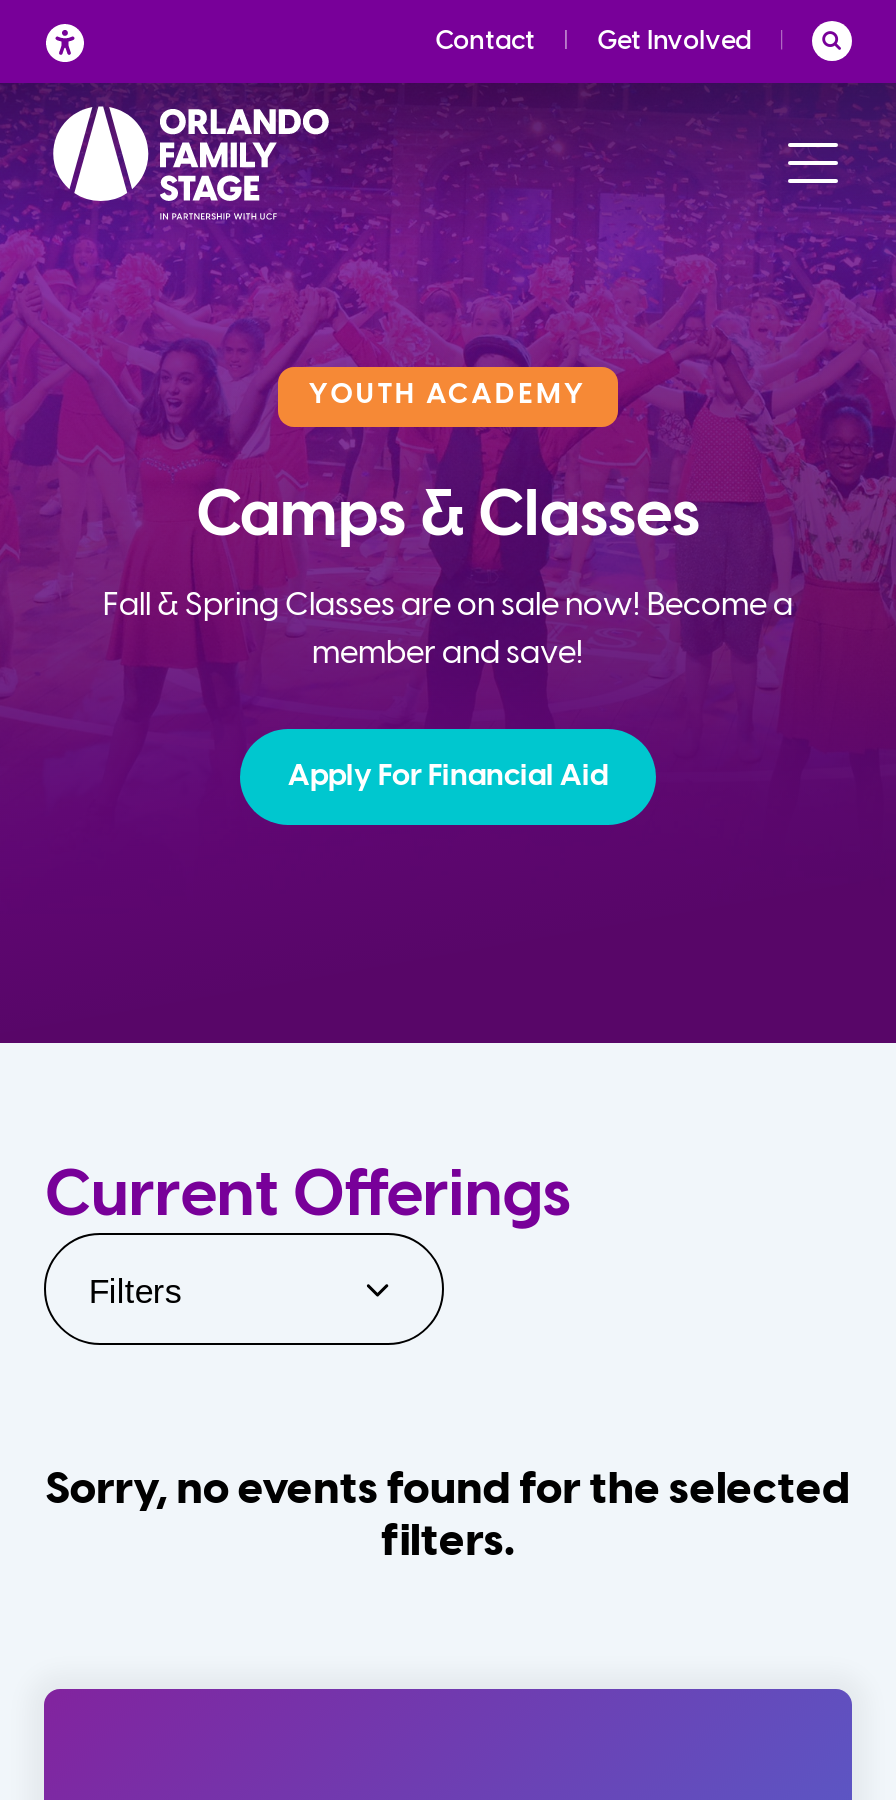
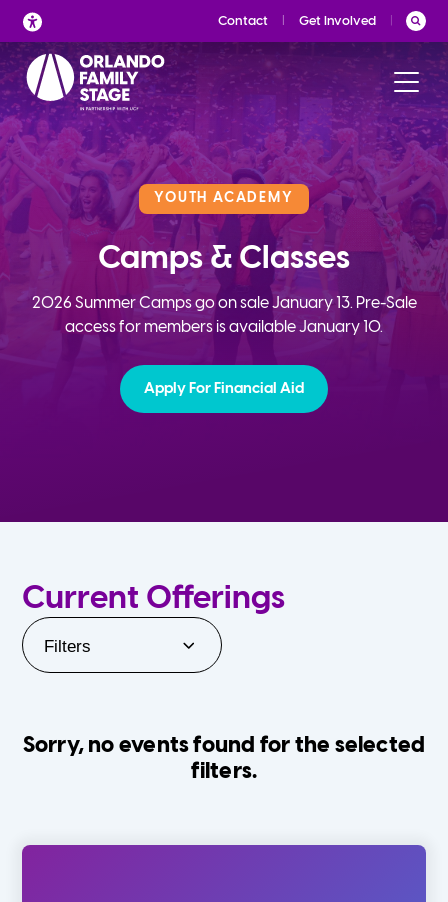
[103,590,793,672] Fall & Spring Classes are on sale now! Become a | member and save! -> [31,295,416,336] 2026 Summer Camps go on sale January 13. Pre-Sale | access for members is available January 10.

